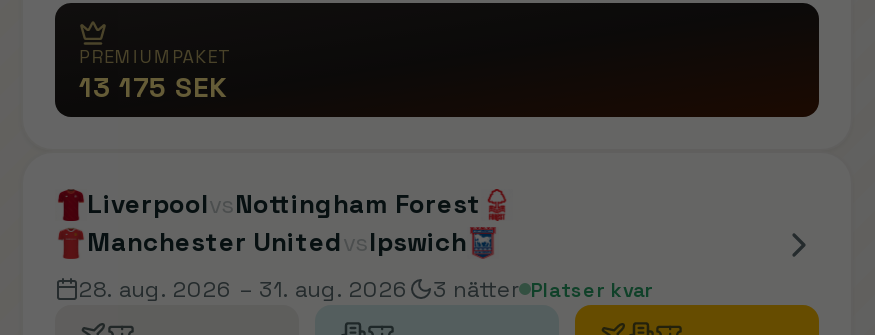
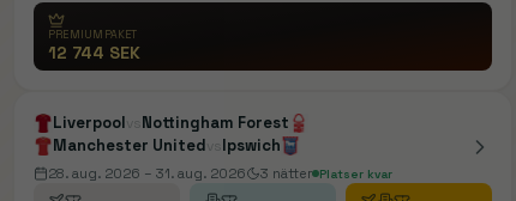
[79,69,227,105] 13 175 SEK -> [48,42,140,63] 12 744 SEK

